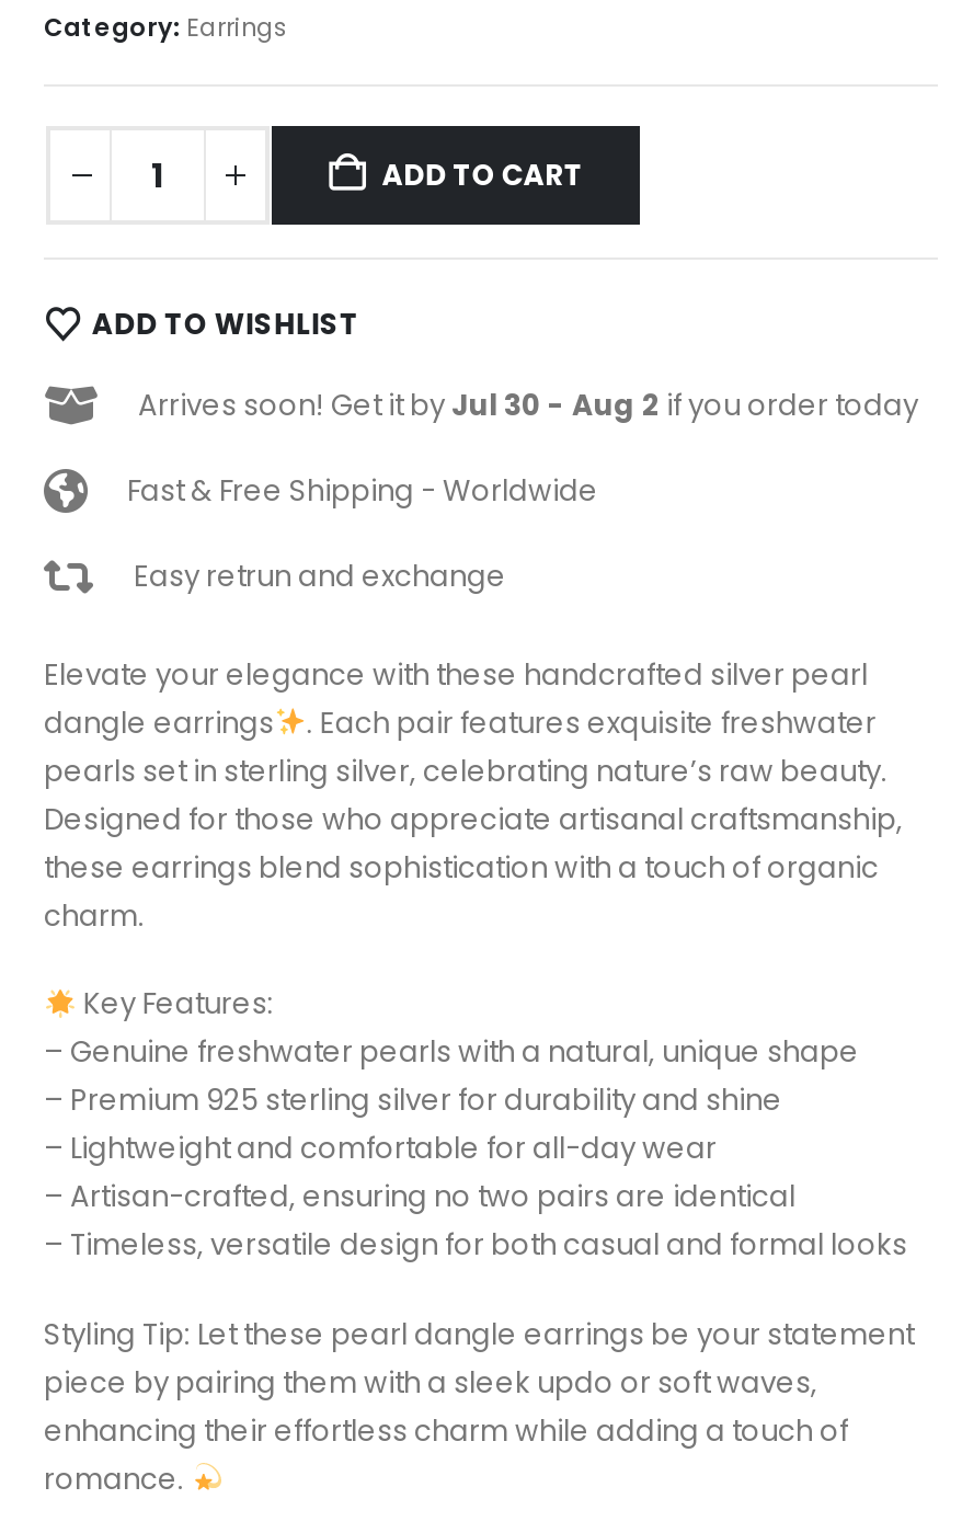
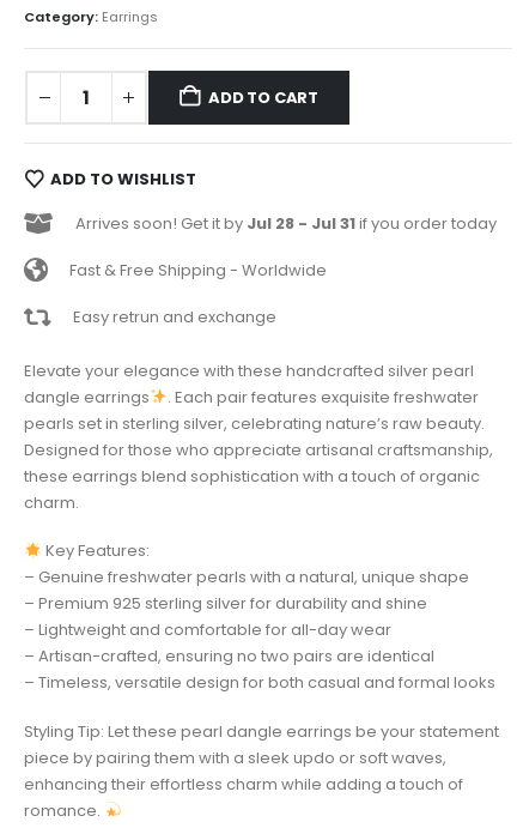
[138,385,918,426] Arrives soon! Get it by Jul 30 - Aug 2 if you order today -> [75,212,497,235] Arrives soon! Get it by Jul 28 - Jul 31 if you order today

